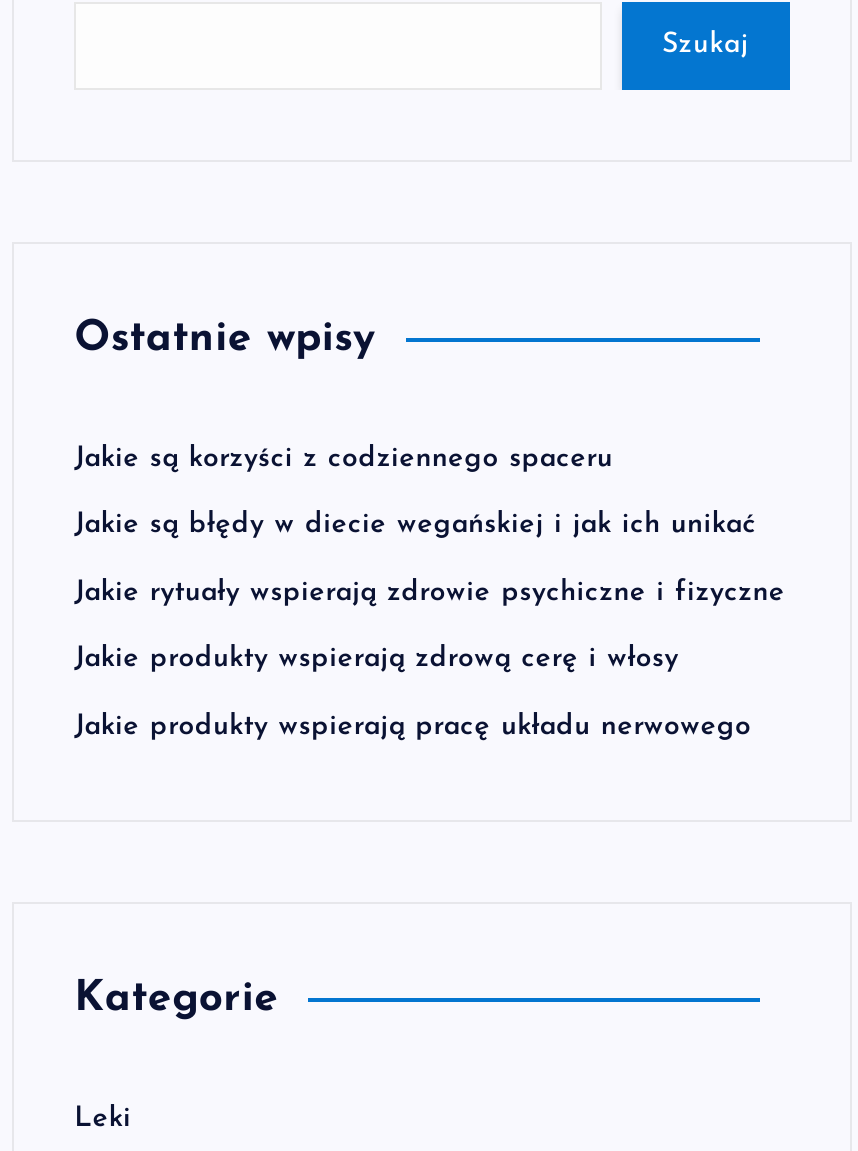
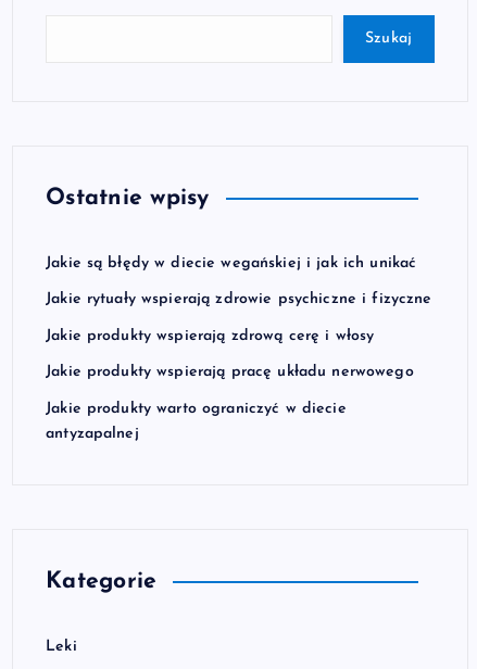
[74,443,613,473] Jakie są korzyści z codziennego spaceru -> none
moved [74,511,785,742] -> [46,255,432,381]: Jakie są błędy w diecie wegańskiej i jak ich unikać | Jakie rytuały wspierają zdrowie psychiczne i fizyczne | Jakie produkty wspierają zdrową cerę i włosy | Jakie produkty wspierają pracę układu nerwowego
none -> [46,401,346,442] Jakie produkty warto ograniczyć w diecie | antyzapalnej

